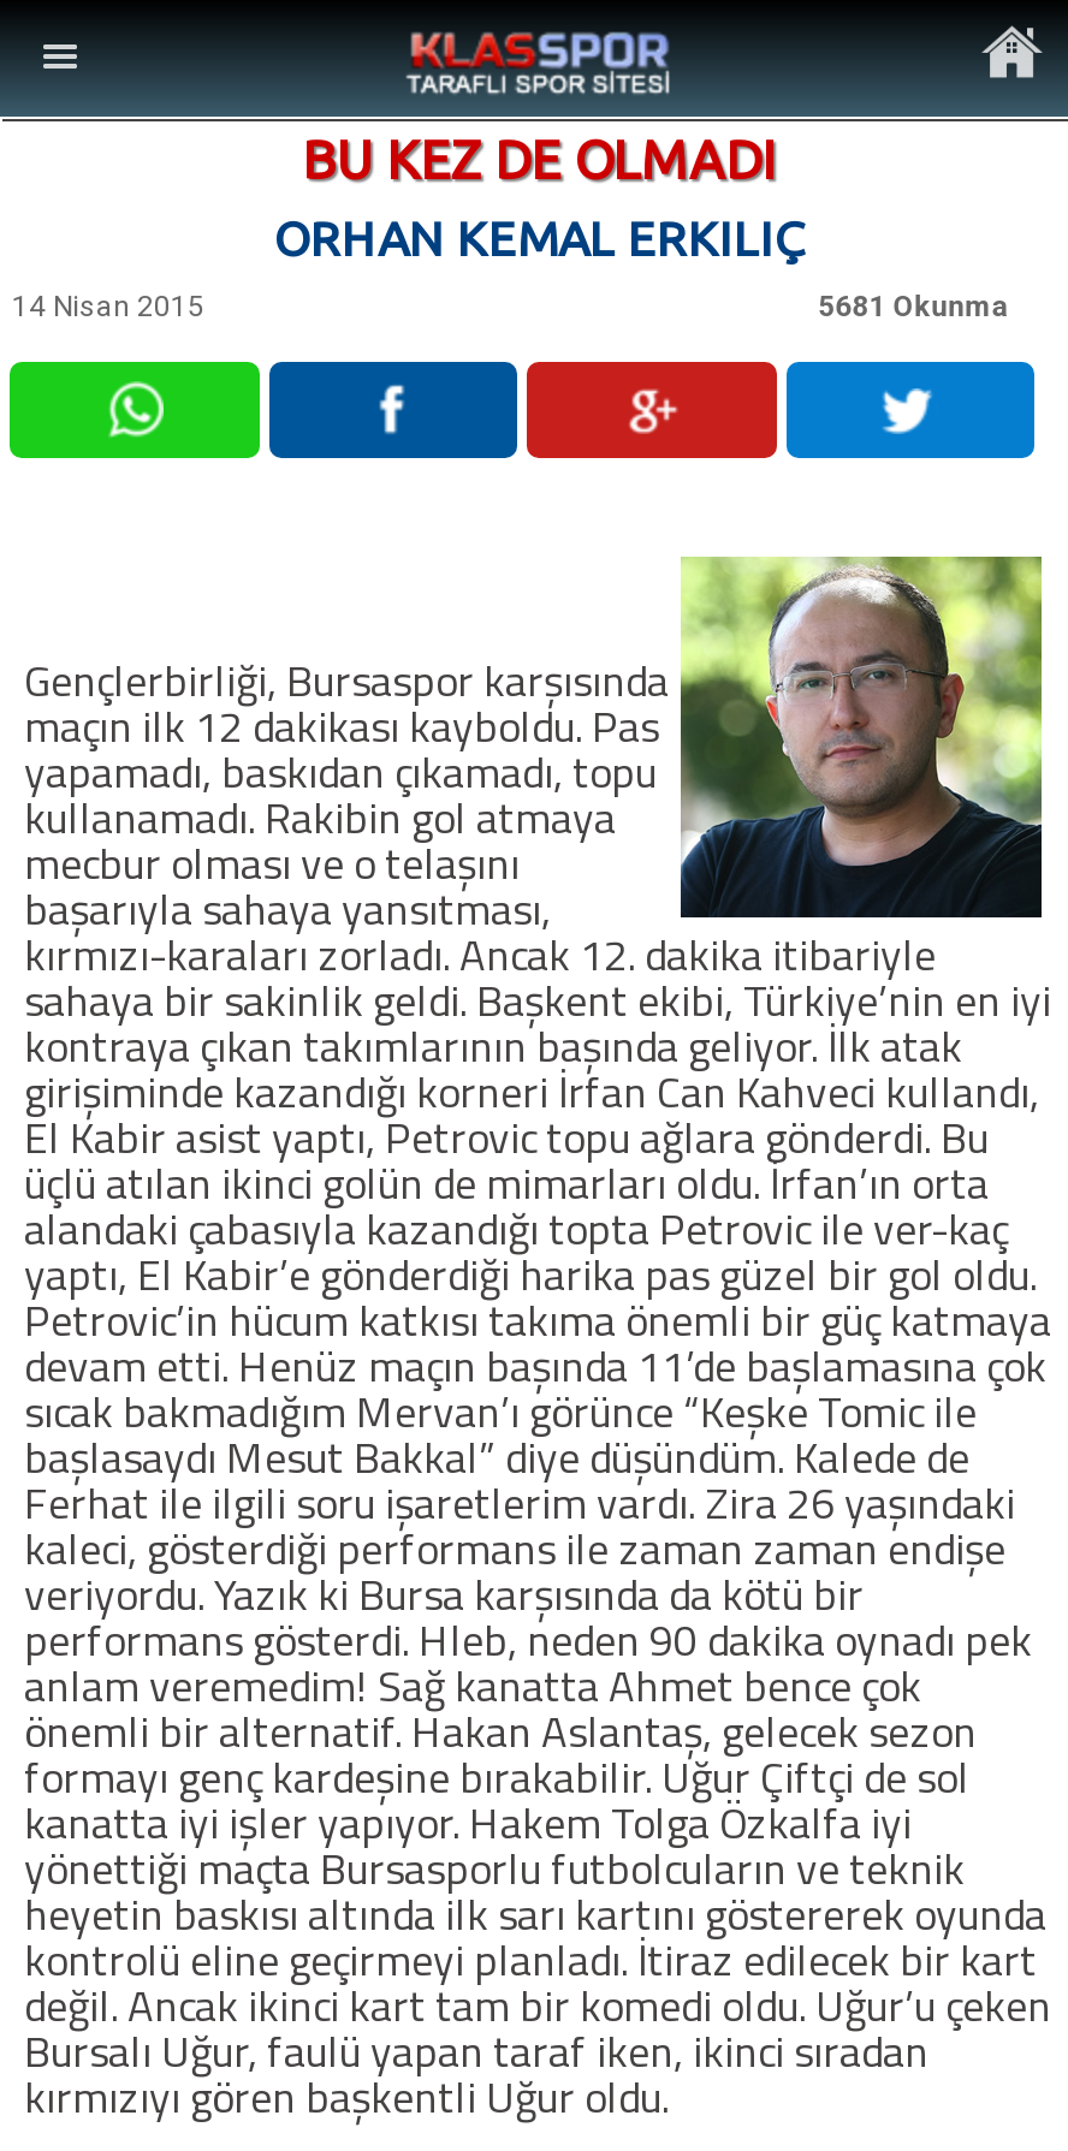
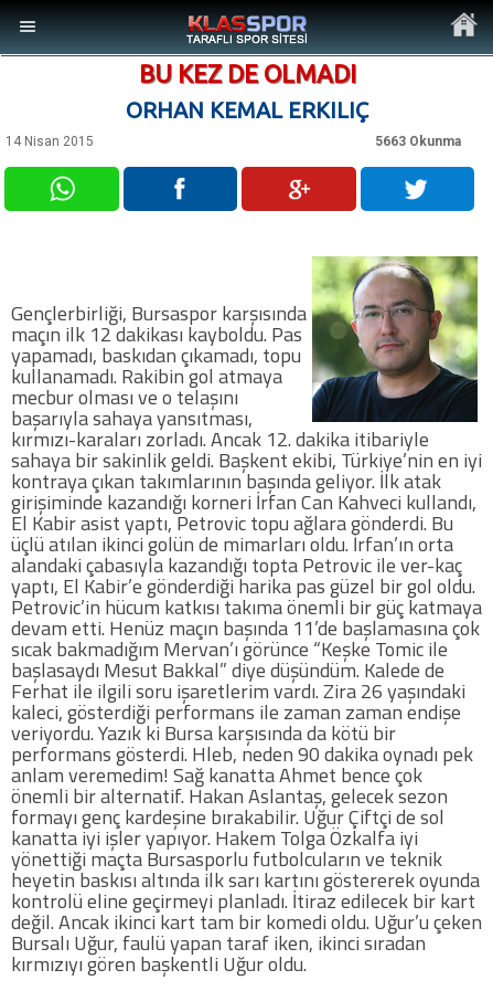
[818,290,1006,323] 5681 Okunma -> [375,134,461,149] 5663 Okunma

